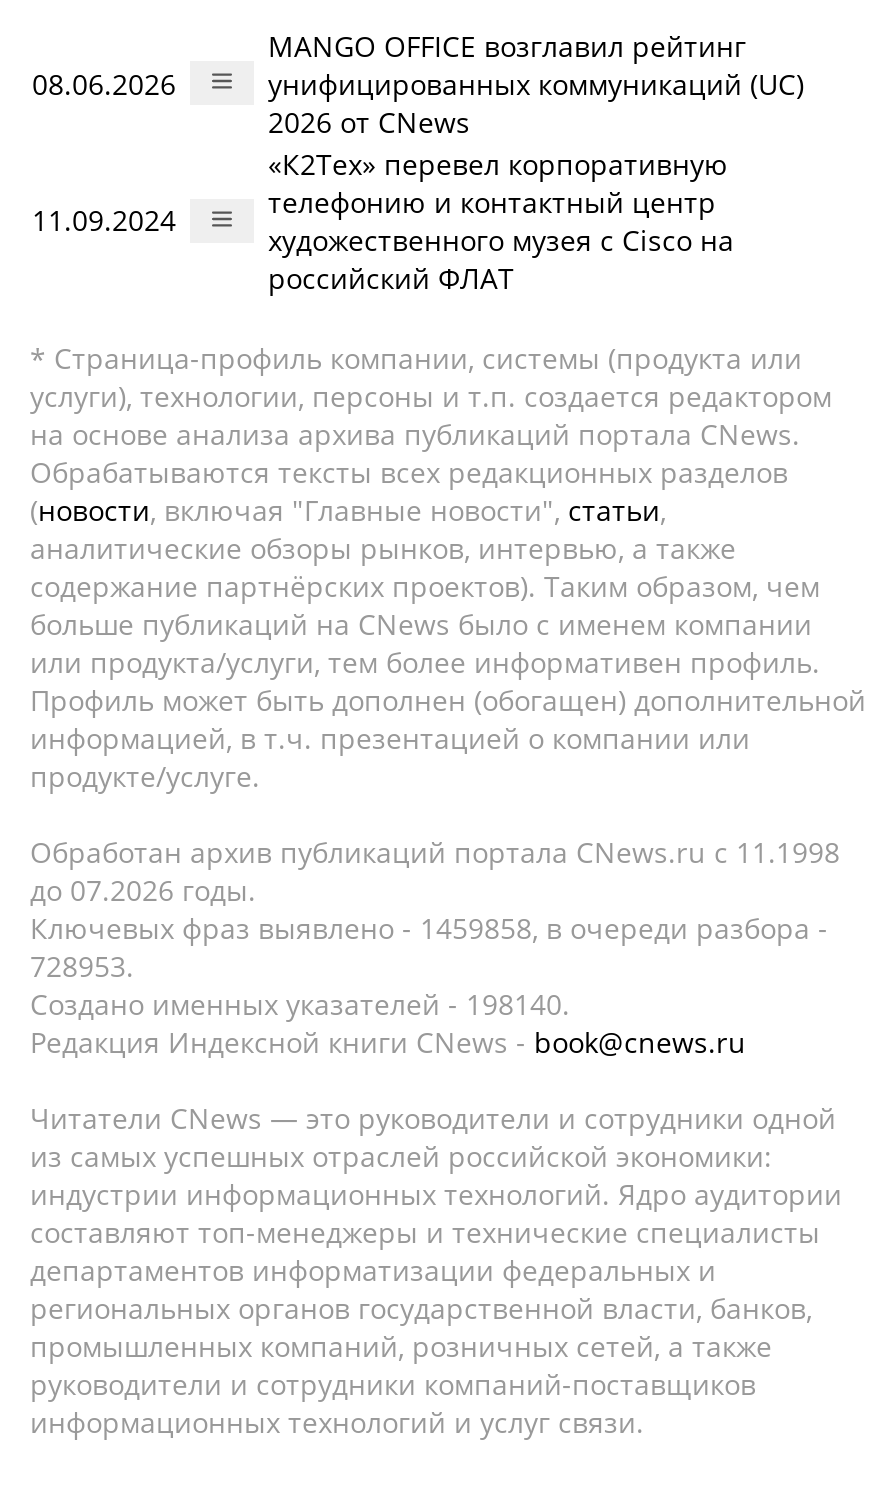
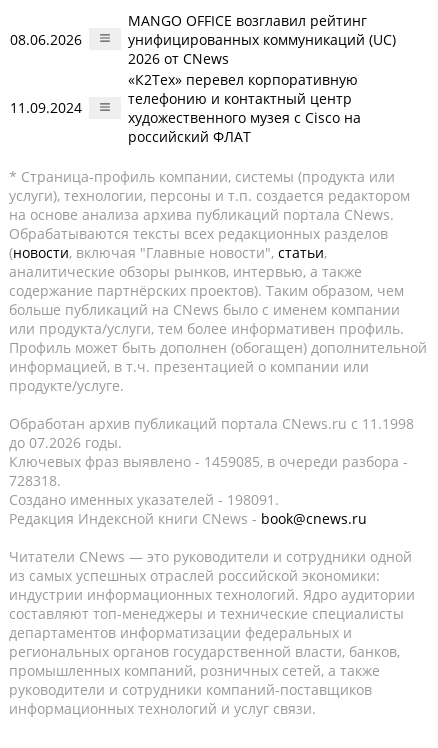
[30,909,828,947] Ключевых фраз выявлено - 1459858, в очереди разбора - -> [9,452,408,471] Ключевых фраз выявлено - 1459085, в очереди разбора -
[30,947,134,985] 728953. -> [9,471,61,490] 728318.
[30,985,570,1023] Создано именных указателей - 198140. -> [9,490,279,509] Создано именных указателей - 198091.

